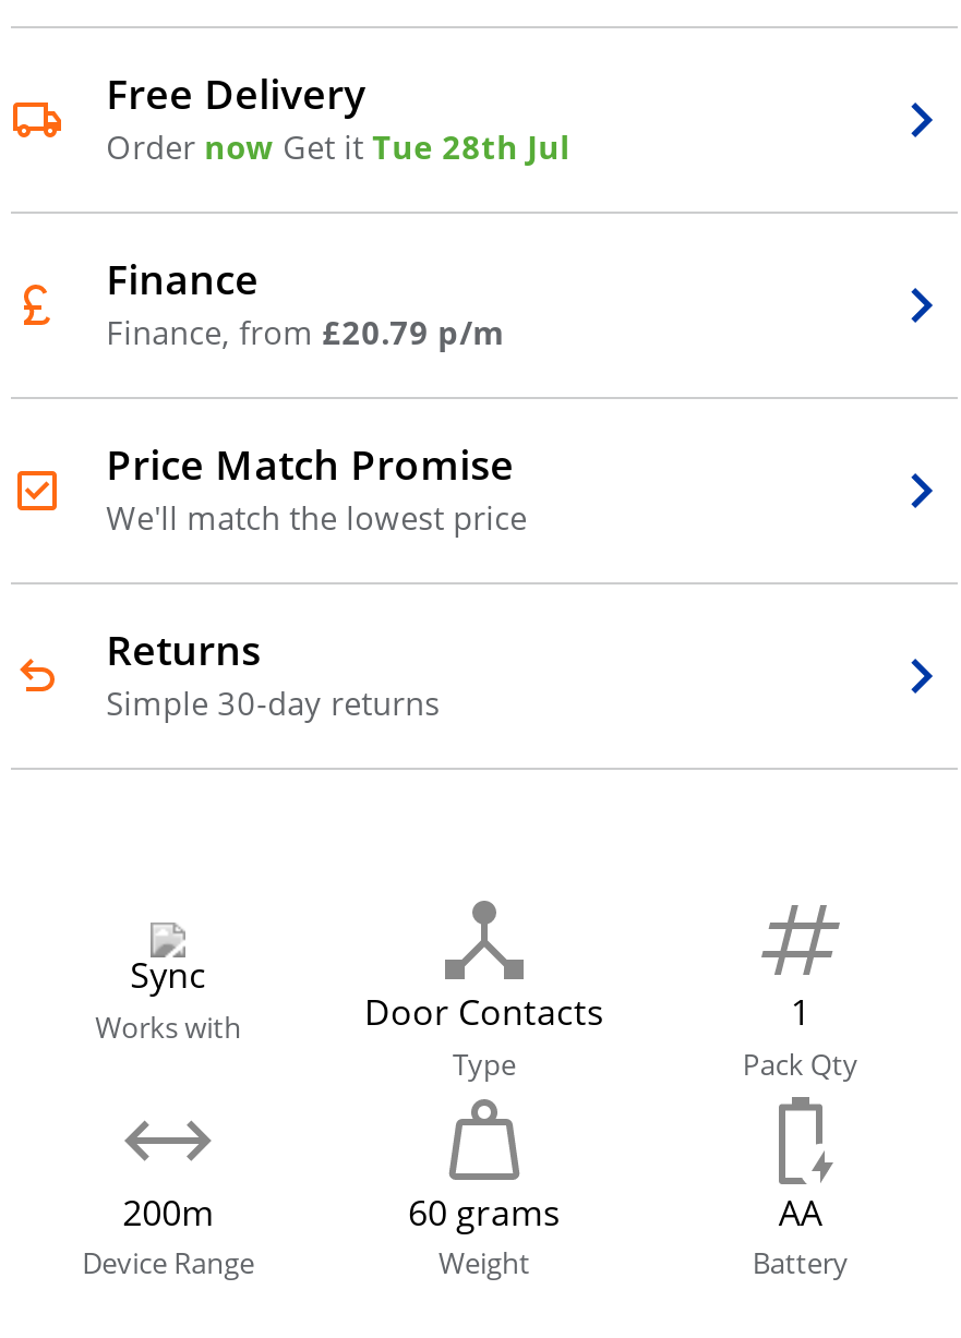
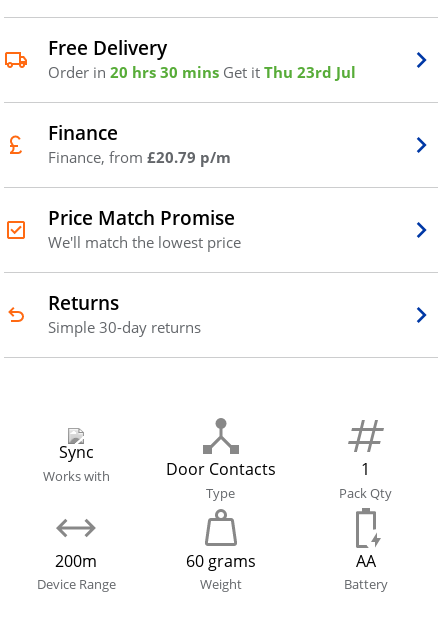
[106,123,571,167] Order now Get it Tue 28th Jul -> [48,61,356,81] Order in 20 hrs 30 mins Get it Thu 23rd Jul

